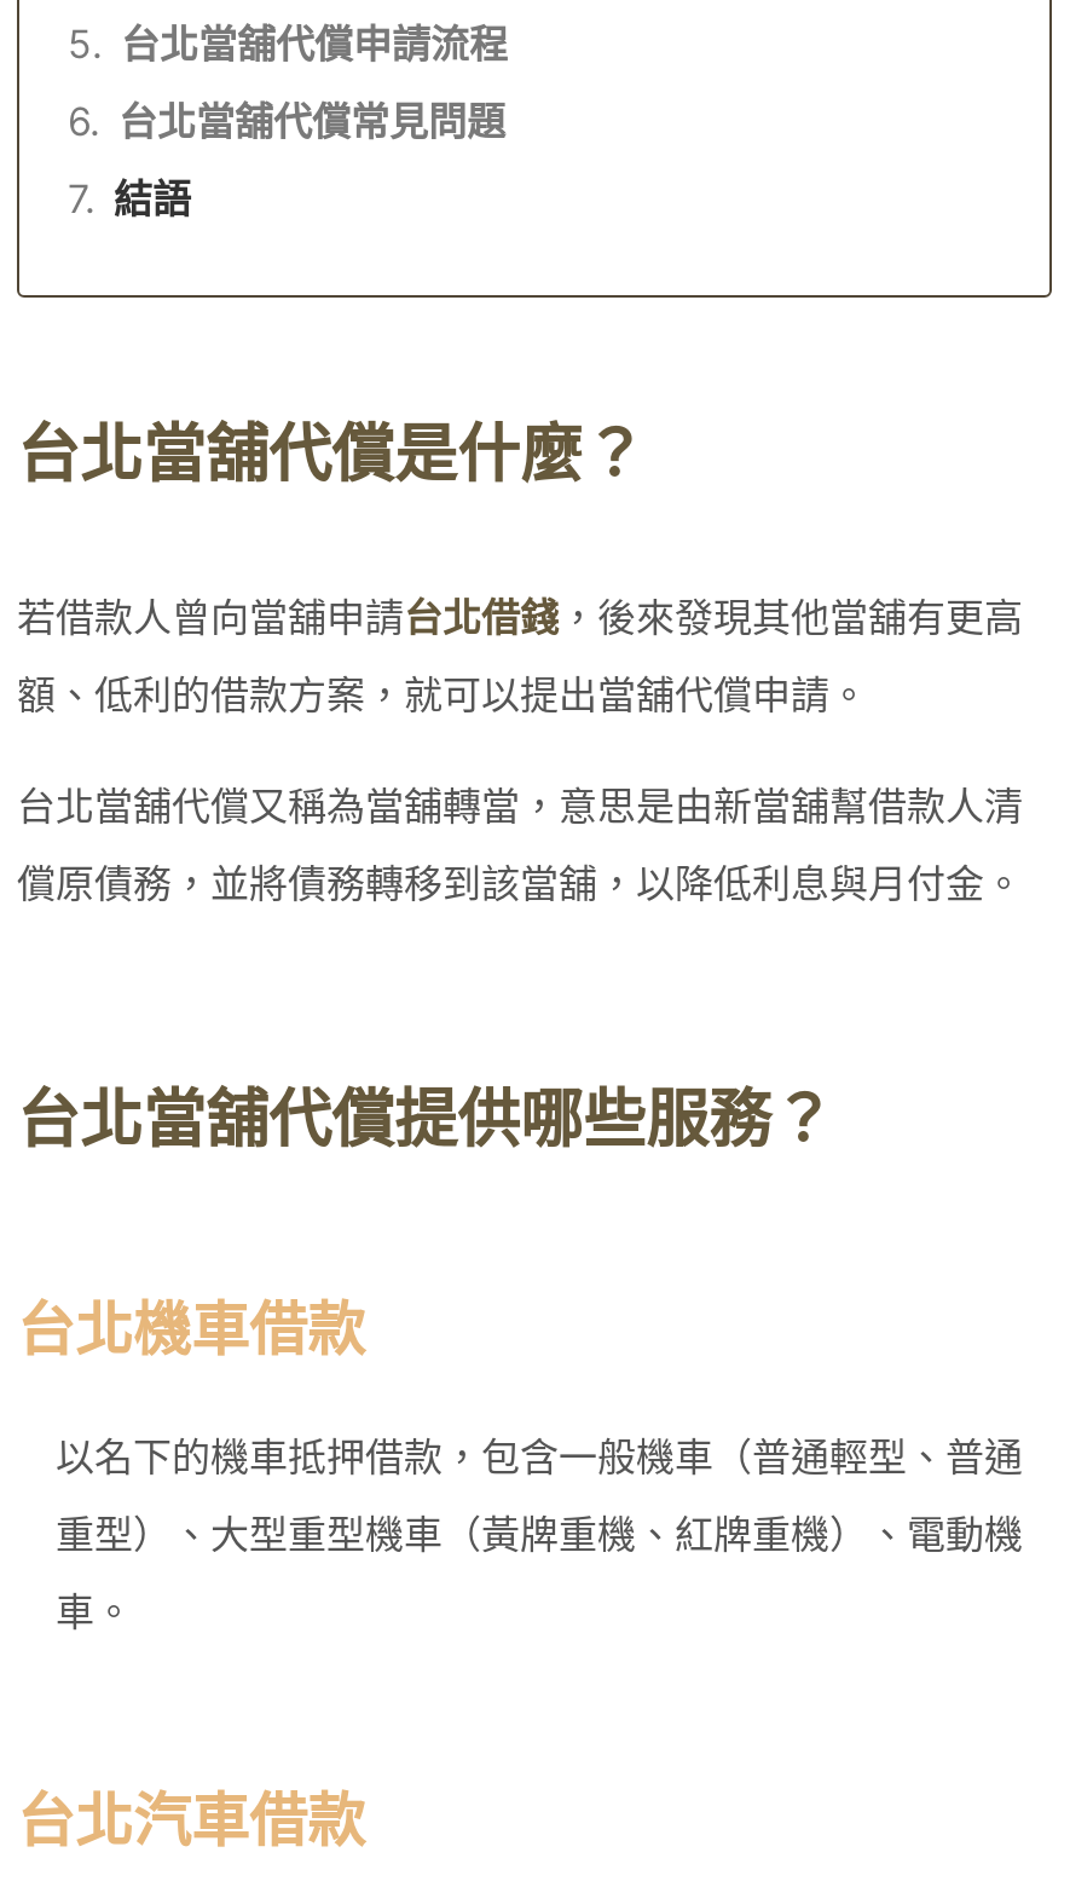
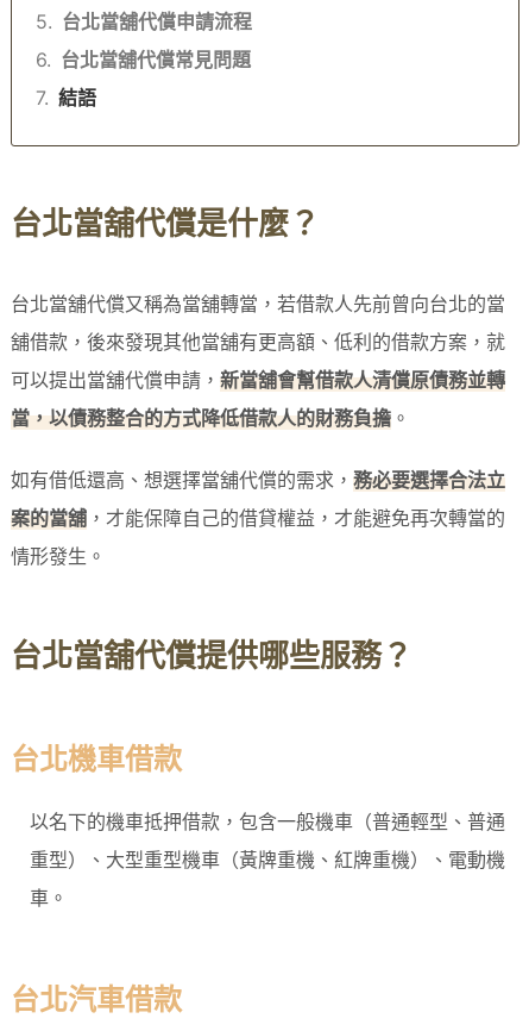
[17,591,1023,906] 若借款人曾向當舖申請台北借錢，後來發現其他當舖有更高 | 額、低利的借款方案，就可以提出當舖代償申請。 | 台北當舖代償又稱為當舖轉當，意思是由新當舖幫借款人清 | 償原債務，並將債務轉移到該當舖，以降低利息與月付金。 -> [11,291,505,568] 台北當舖代償又稱為當舖轉當，若借款人先前曾向台北的當 | 舖借款，後來發現其他當舖有更高額、低利的借款方案，就 | 可以提出當舖代償申請，新當舖會幫借款人清償原債務並轉 | 當，以債務整合的方式降低借款人的財務負擔。 | 如有借低還高、想選擇當舖代償的需求，務必要選擇合法立 | 案的當舖，才能保障自己的借貸權益，才能避免再次轉當的 | 情形發生。

